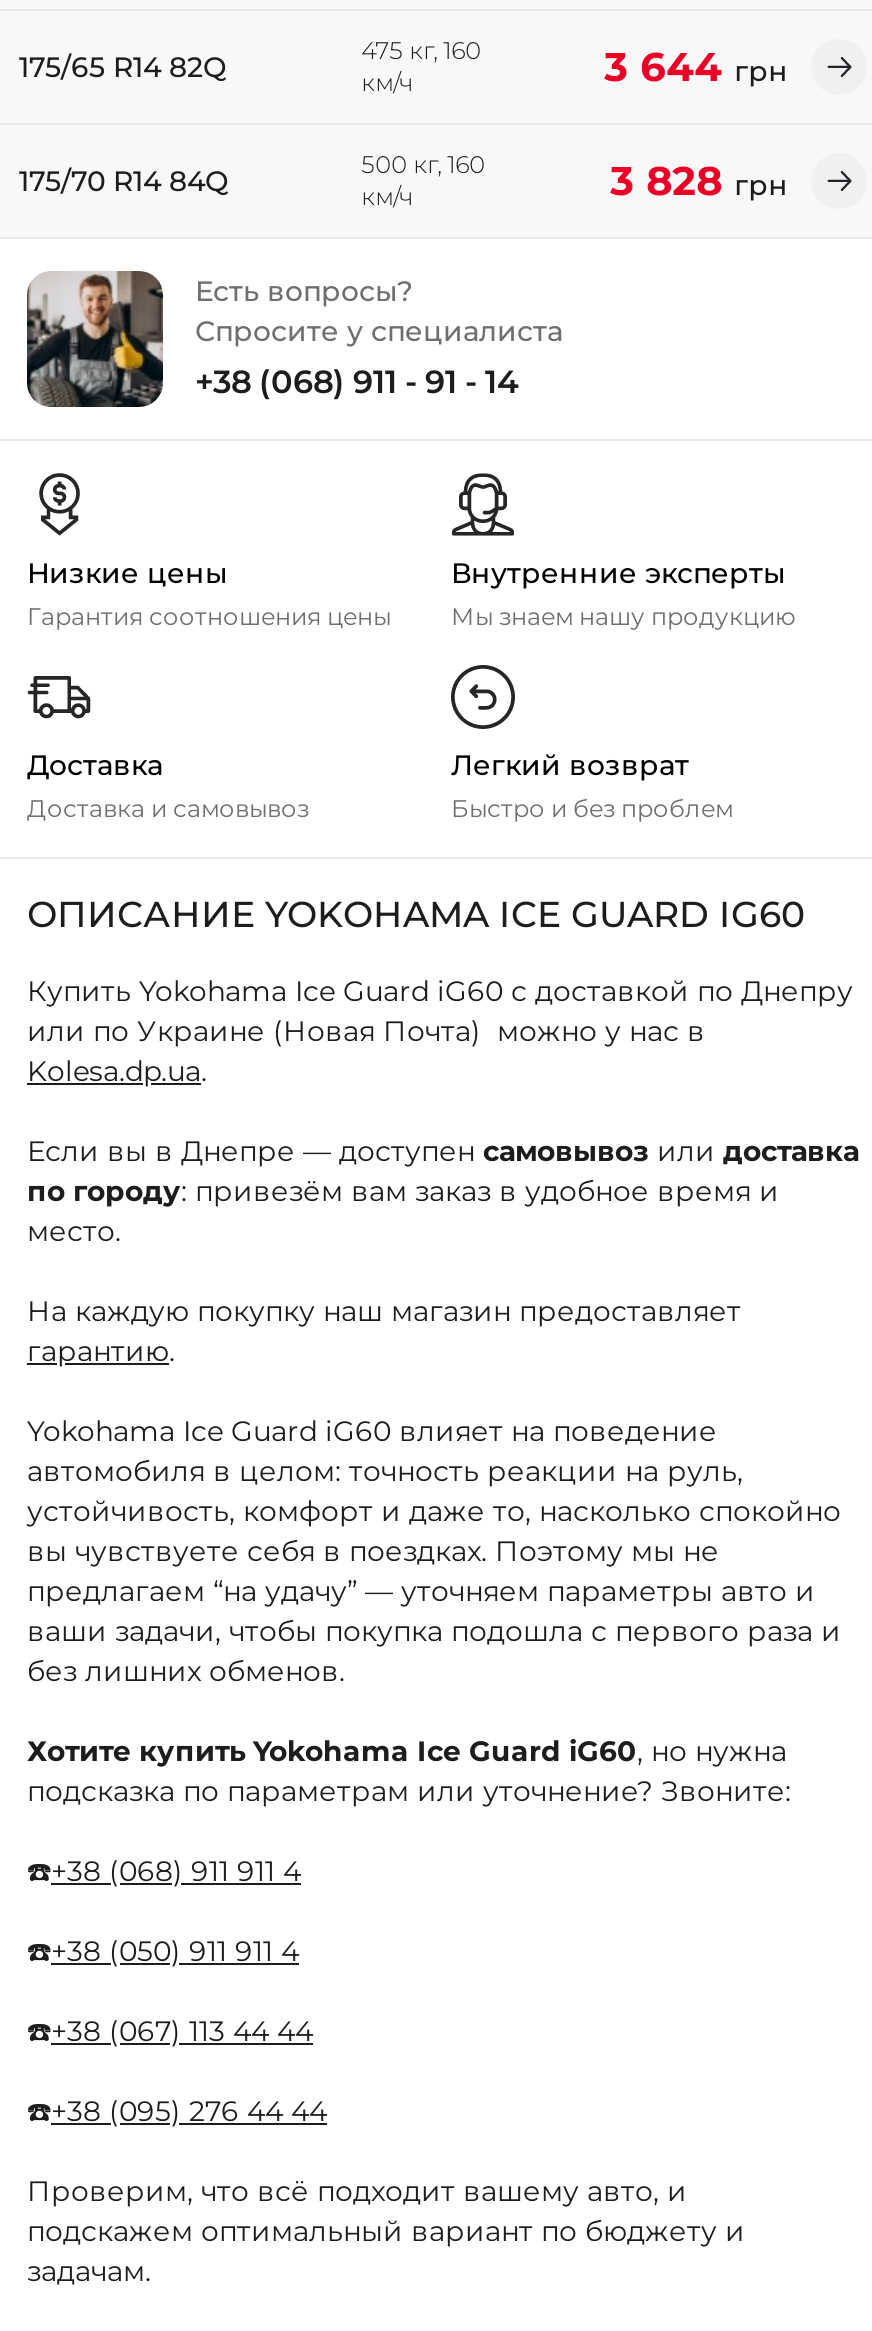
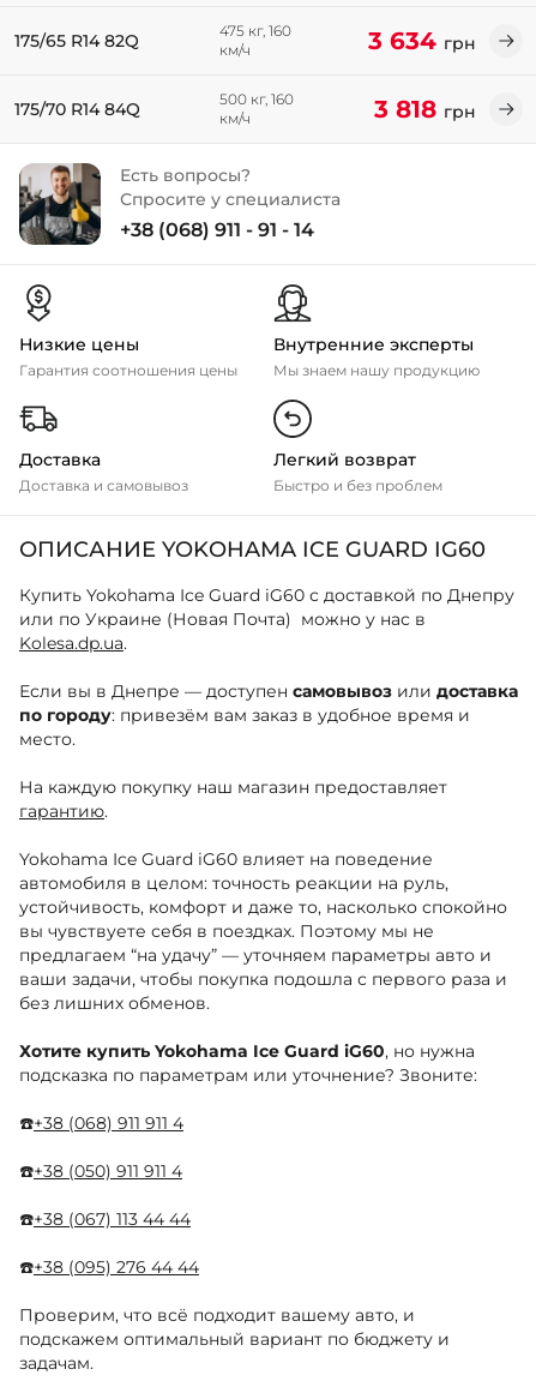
[604,43,788,91] 3 644 грн -> [368,26,476,55] 3 634 грн
[610,157,788,205] 3 828 грн -> [374,95,476,124] 3 818 грн

